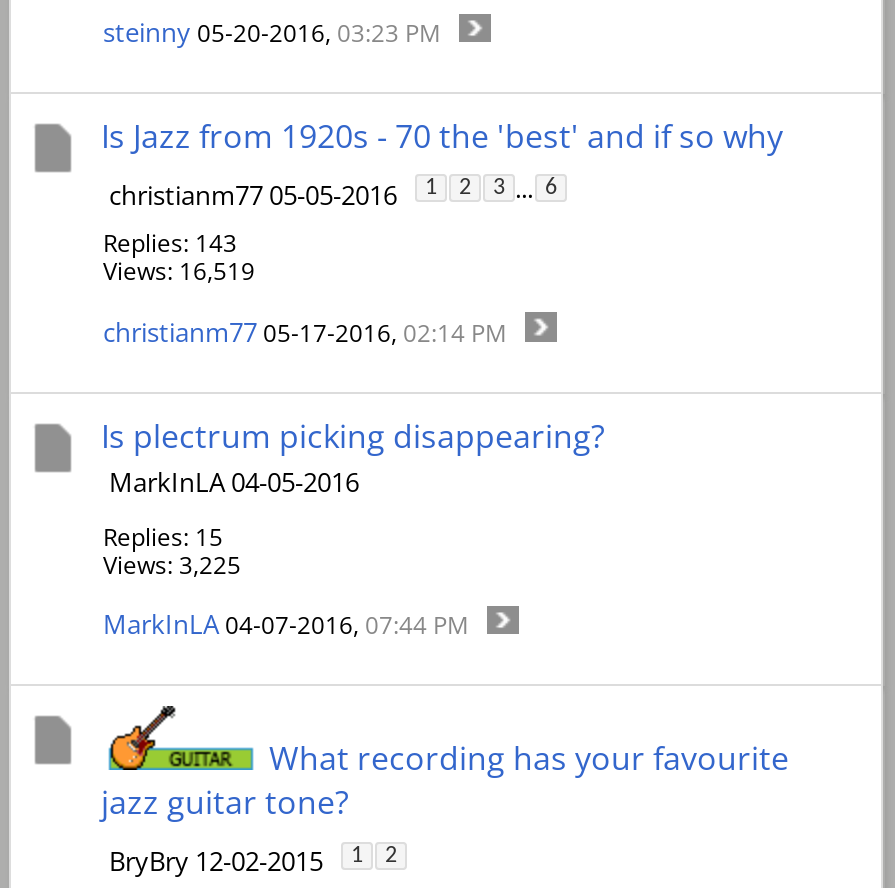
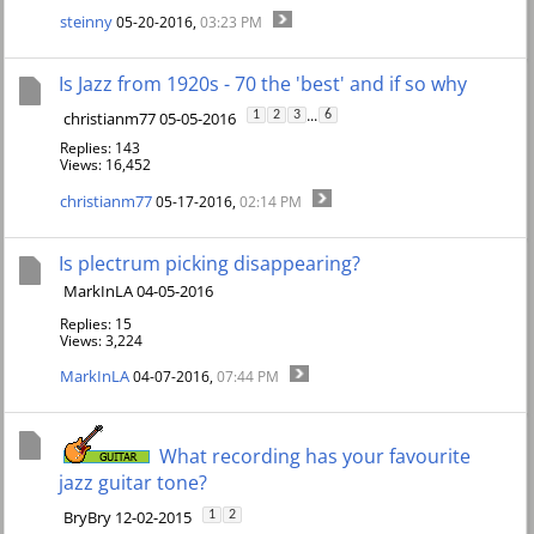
[103,255,255,289] Views: 16,519 -> [60,155,151,175] Views: 16,452
[103,548,241,582] Views: 3,225 -> [60,330,142,351] Views: 3,224

